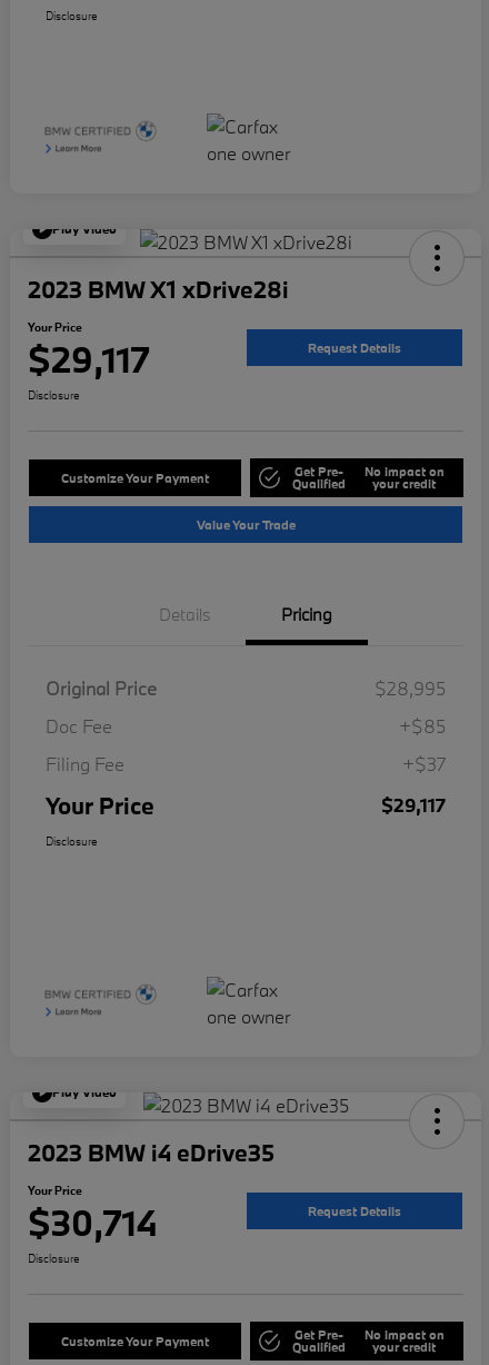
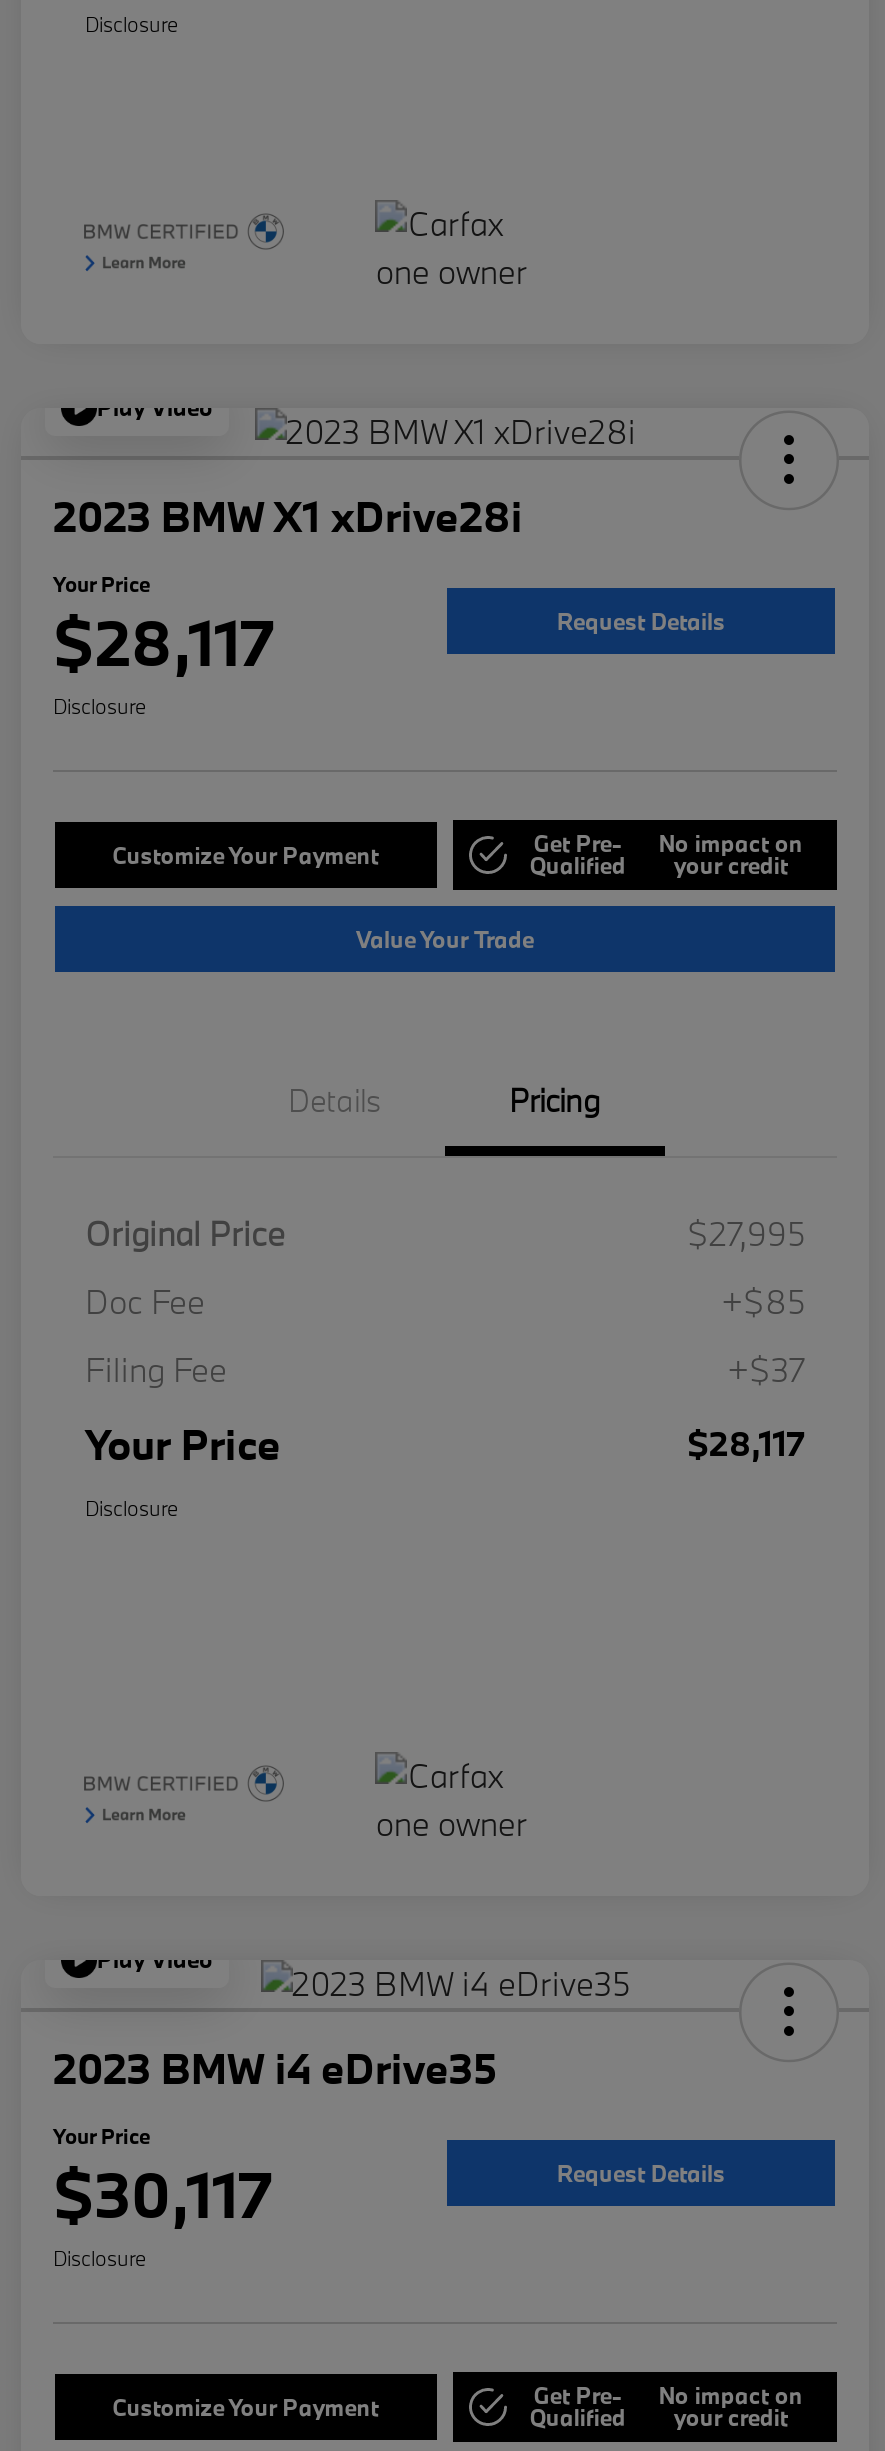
[28,337,149,381] $29,117 -> [53,602,273,682] $28,117
[375,676,446,700] $28,995 -> [687,1212,805,1254] $27,995
[381,793,446,816] $29,117 -> [687,1422,805,1464] $28,117
[28,1200,158,1245] $30,714 -> [53,2154,271,2234] $30,117

